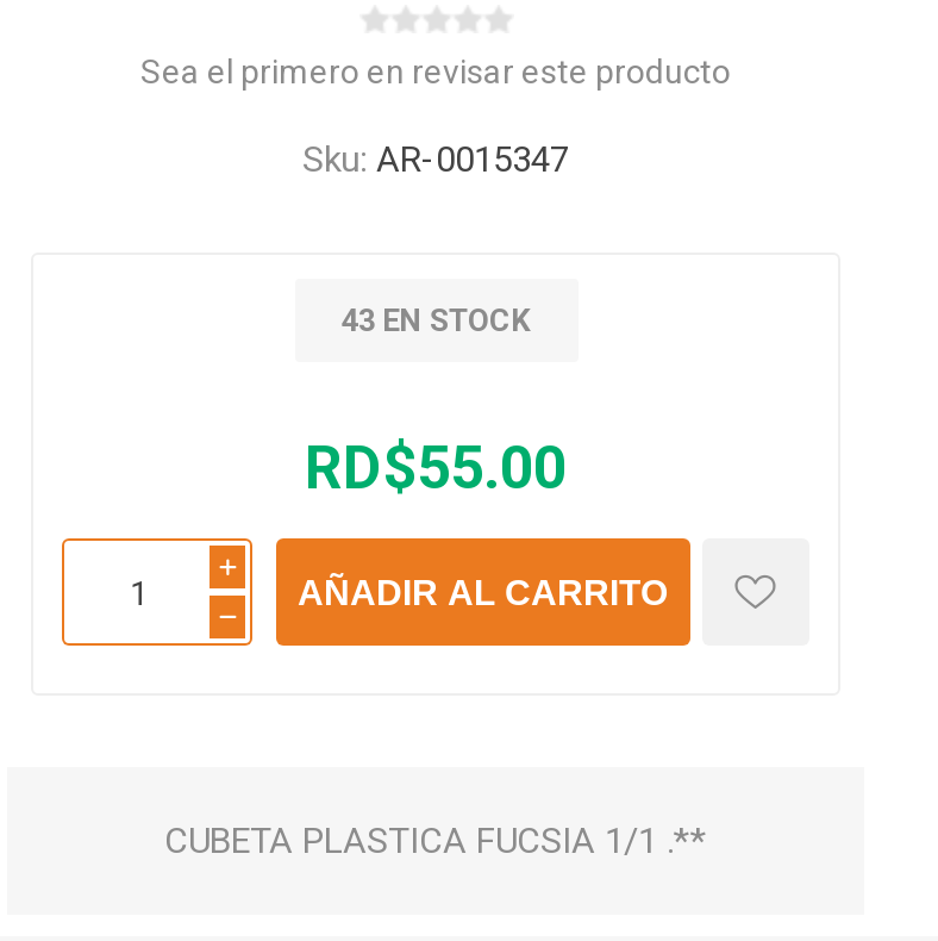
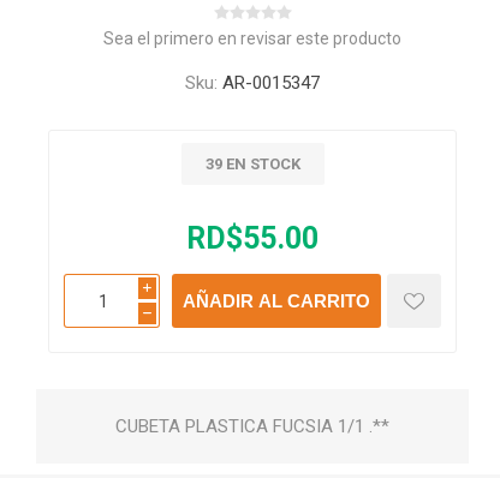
[342,304,530,339] 43 EN STOCK -> [205,156,300,174] 39 EN STOCK

